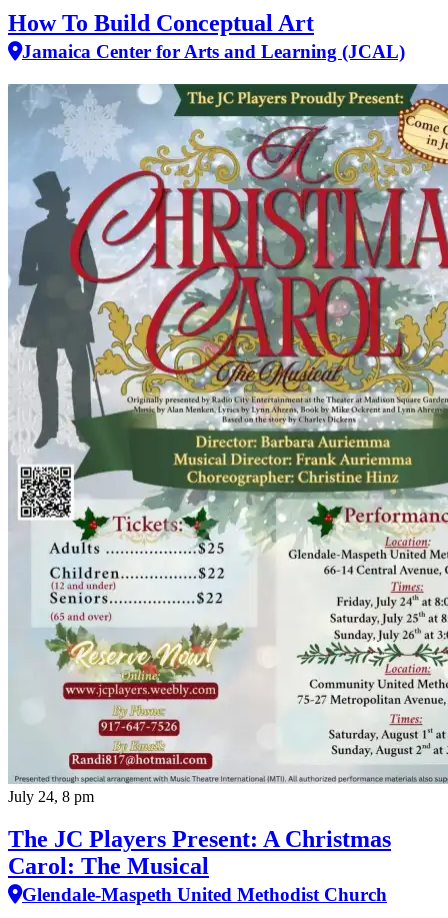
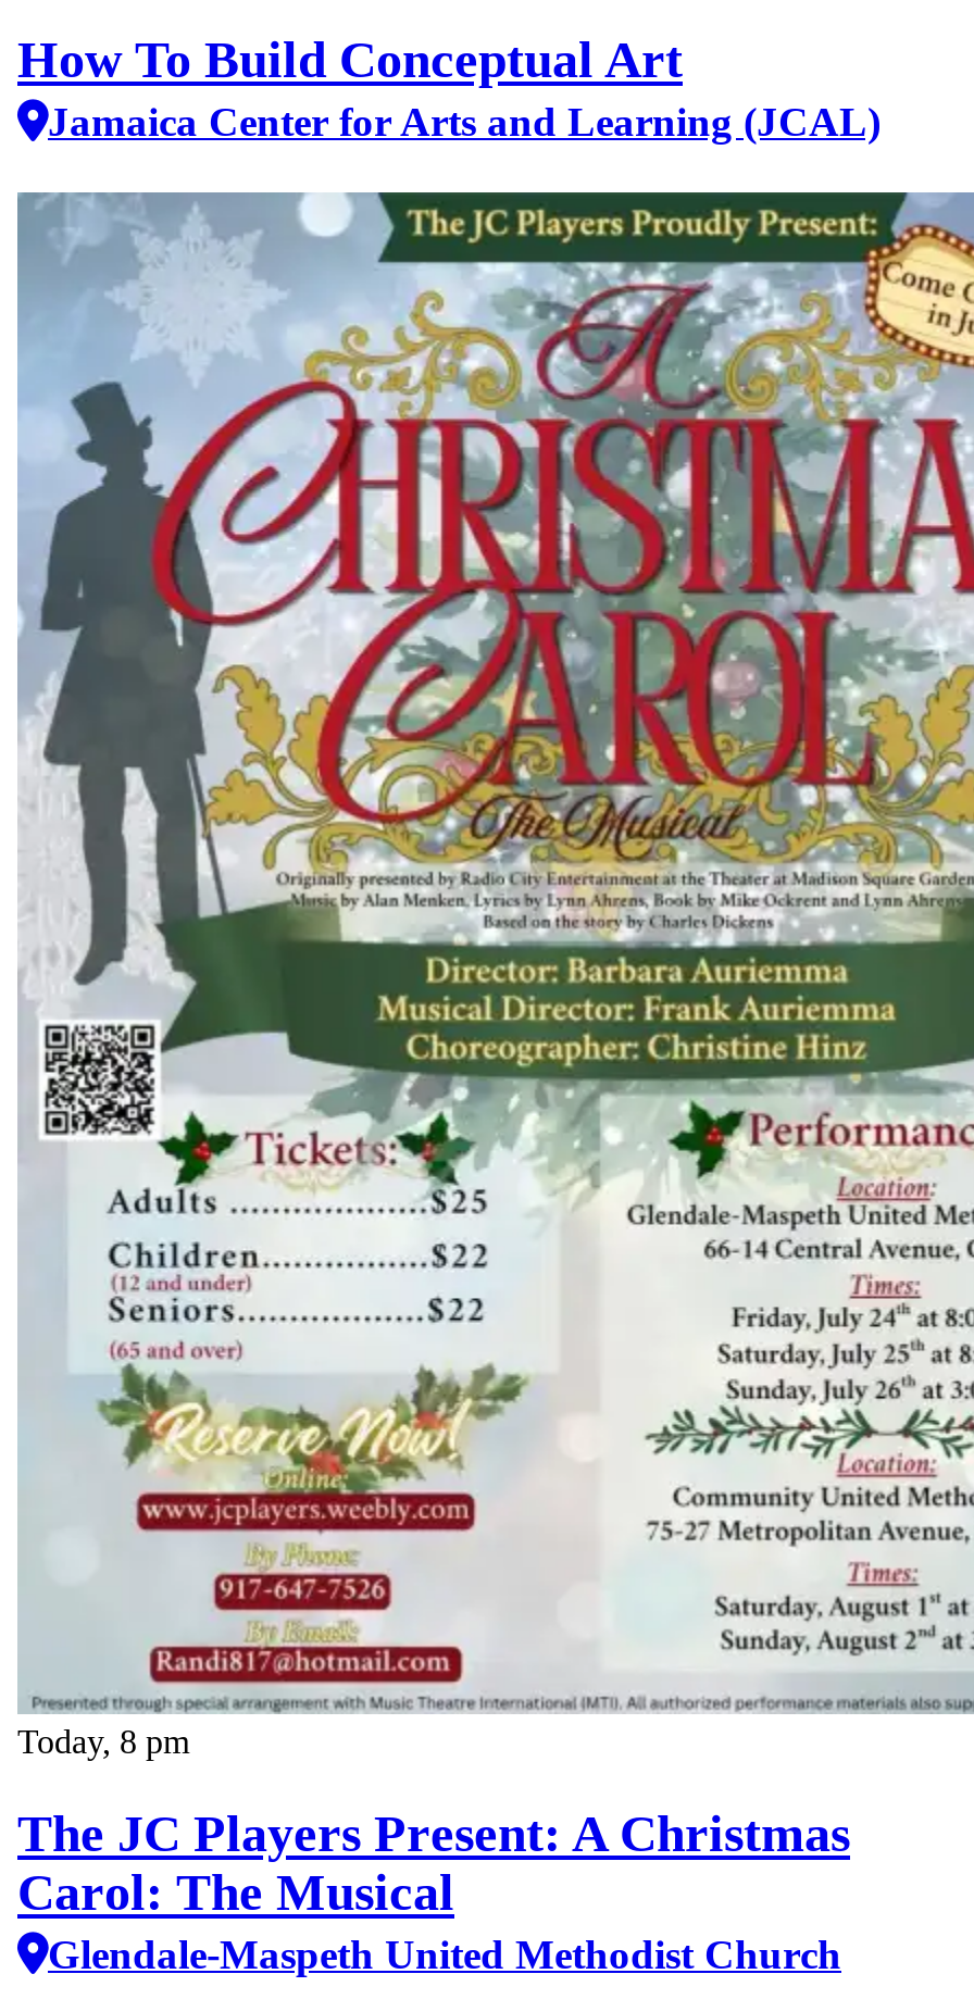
[8,788,94,805] July 24, 8 pm -> [17,1723,189,1760] Today, 8 pm

